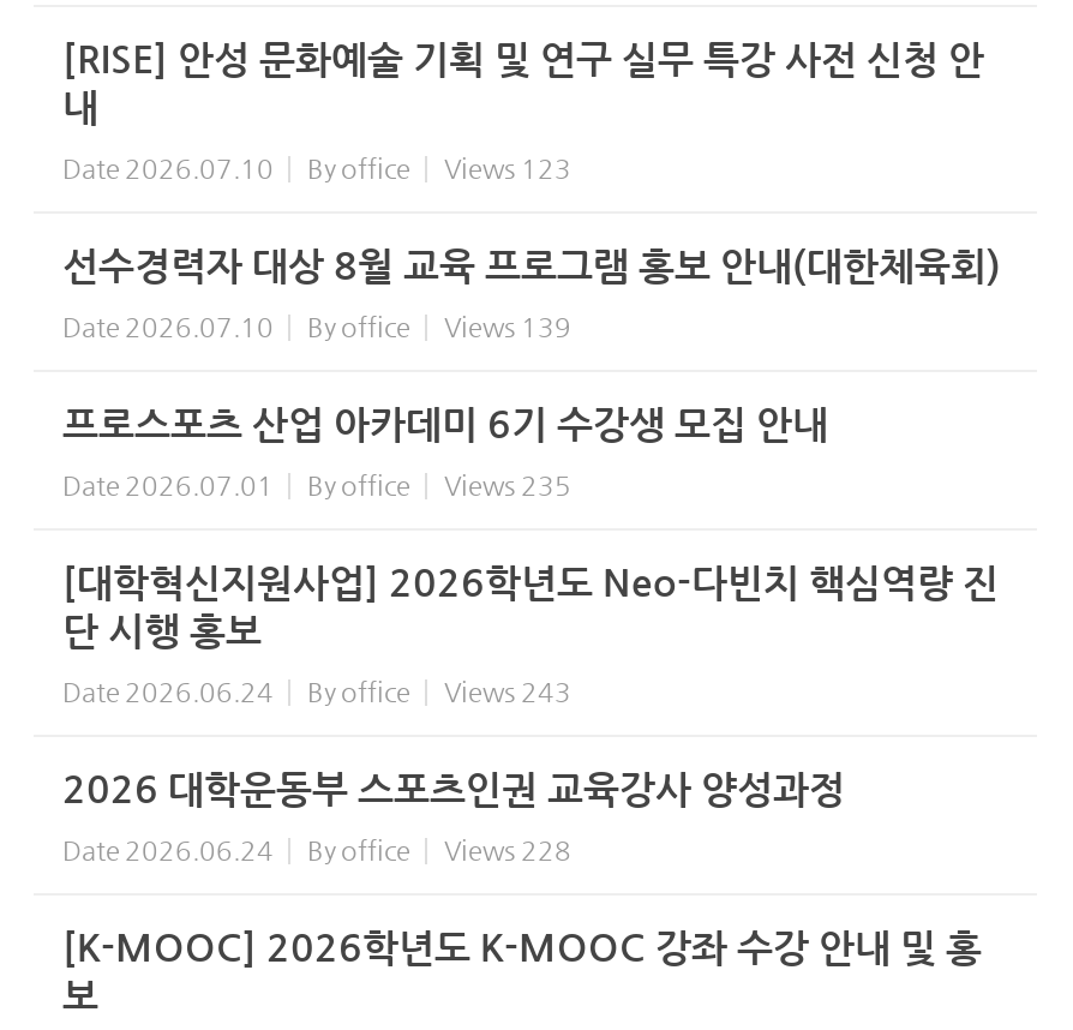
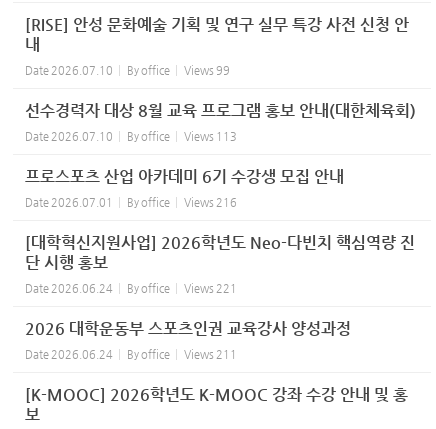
[62,153,571,184] Date 2026.07.10 By office Views 123 -> [25,64,230,77] Date 2026.07.10 By office Views 99
[62,312,571,343] Date 2026.07.10 By office Views 139 -> [25,130,237,143] Date 2026.07.10 By office Views 113
[62,470,571,501] Date 2026.07.01 By office Views 235 -> [25,196,237,209] Date 2026.07.01 By office Views 216
[62,677,571,708] Date 2026.06.24 By office Views 243 -> [25,282,237,295] Date 2026.06.24 By office Views 221
[62,835,571,866] Date 2026.06.24 By office Views 228 -> [25,348,237,361] Date 2026.06.24 By office Views 211

